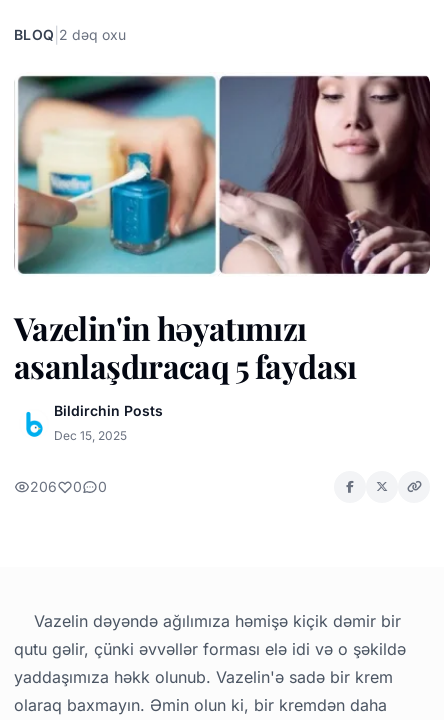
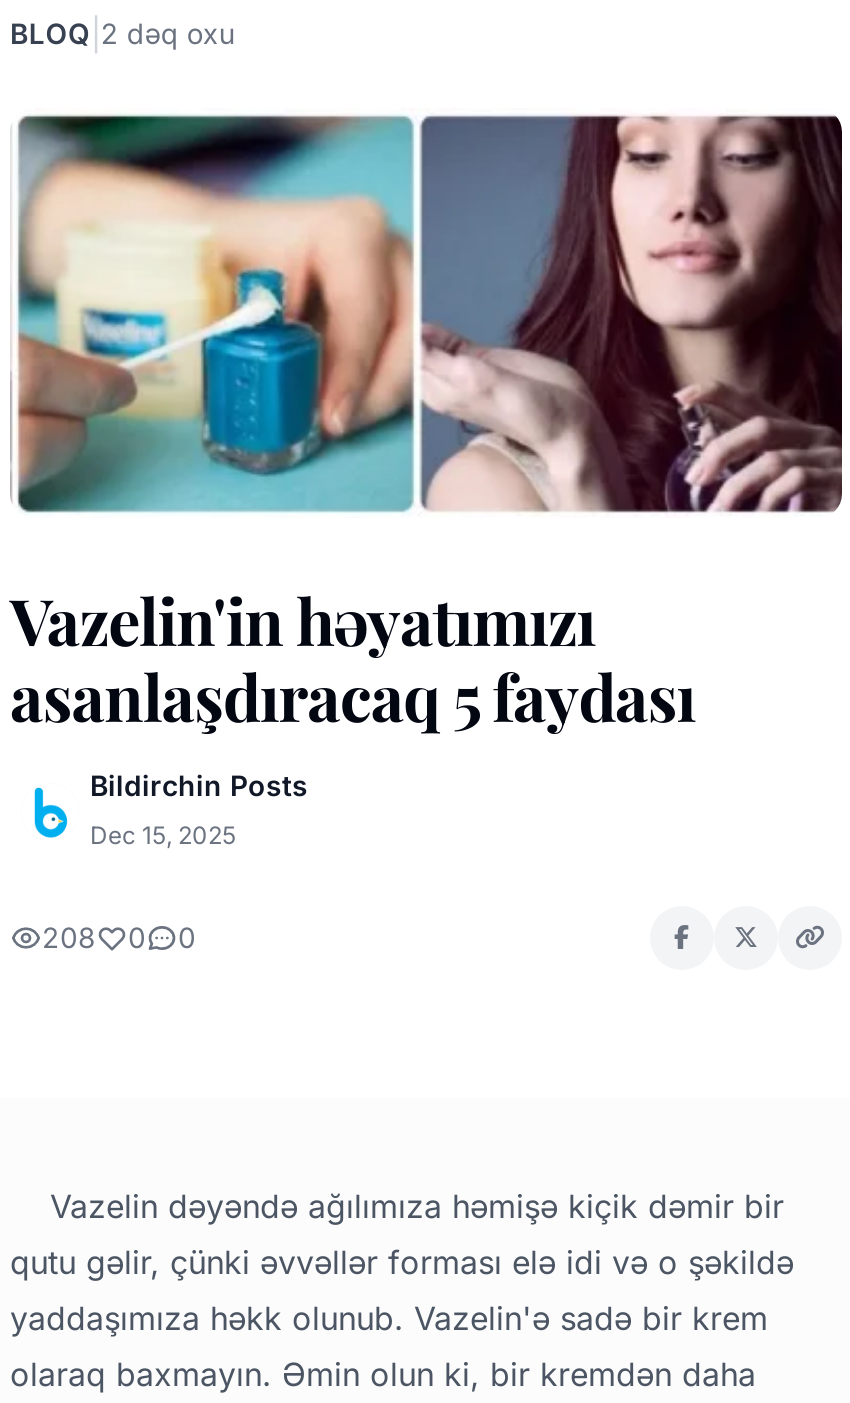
[30,478,107,495] 206 0 0 -> [42,920,196,954] 208 0 0

